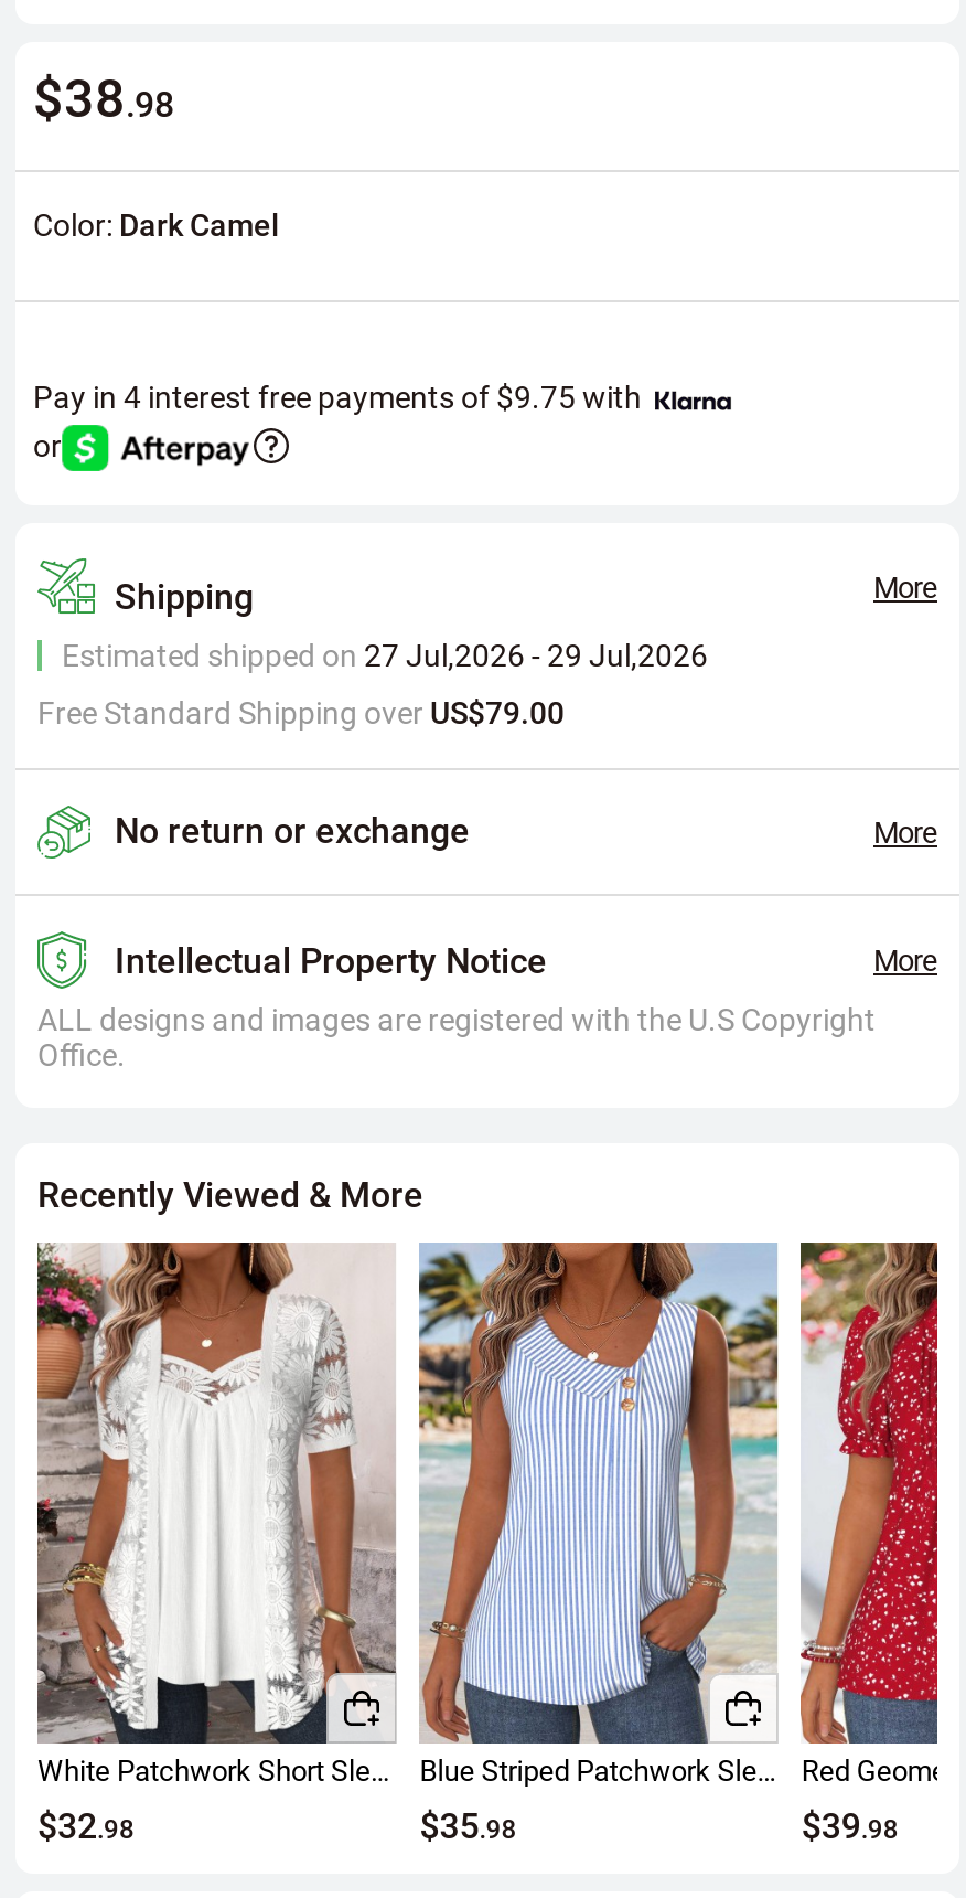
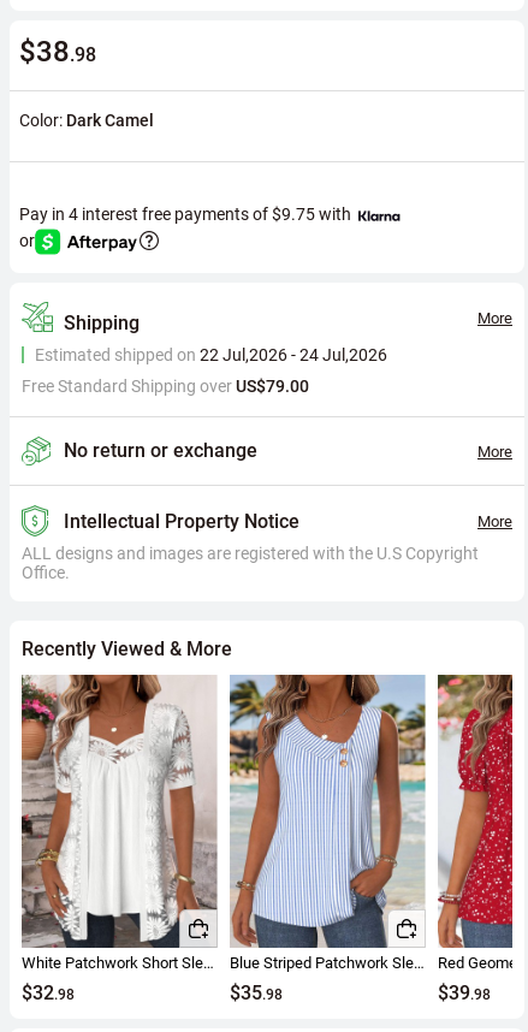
[55,638,708,674] Estimated shipped on 27 Jul,2026 - 29 Jul,2026 -> [31,345,387,365] Estimated shipped on 22 Jul,2026 - 24 Jul,2026

